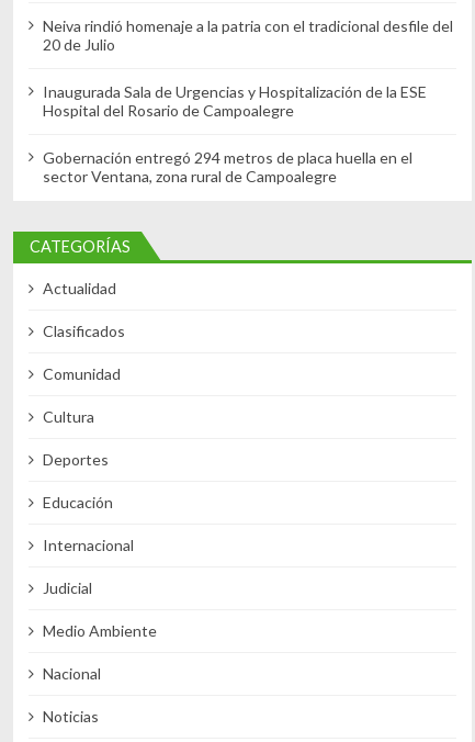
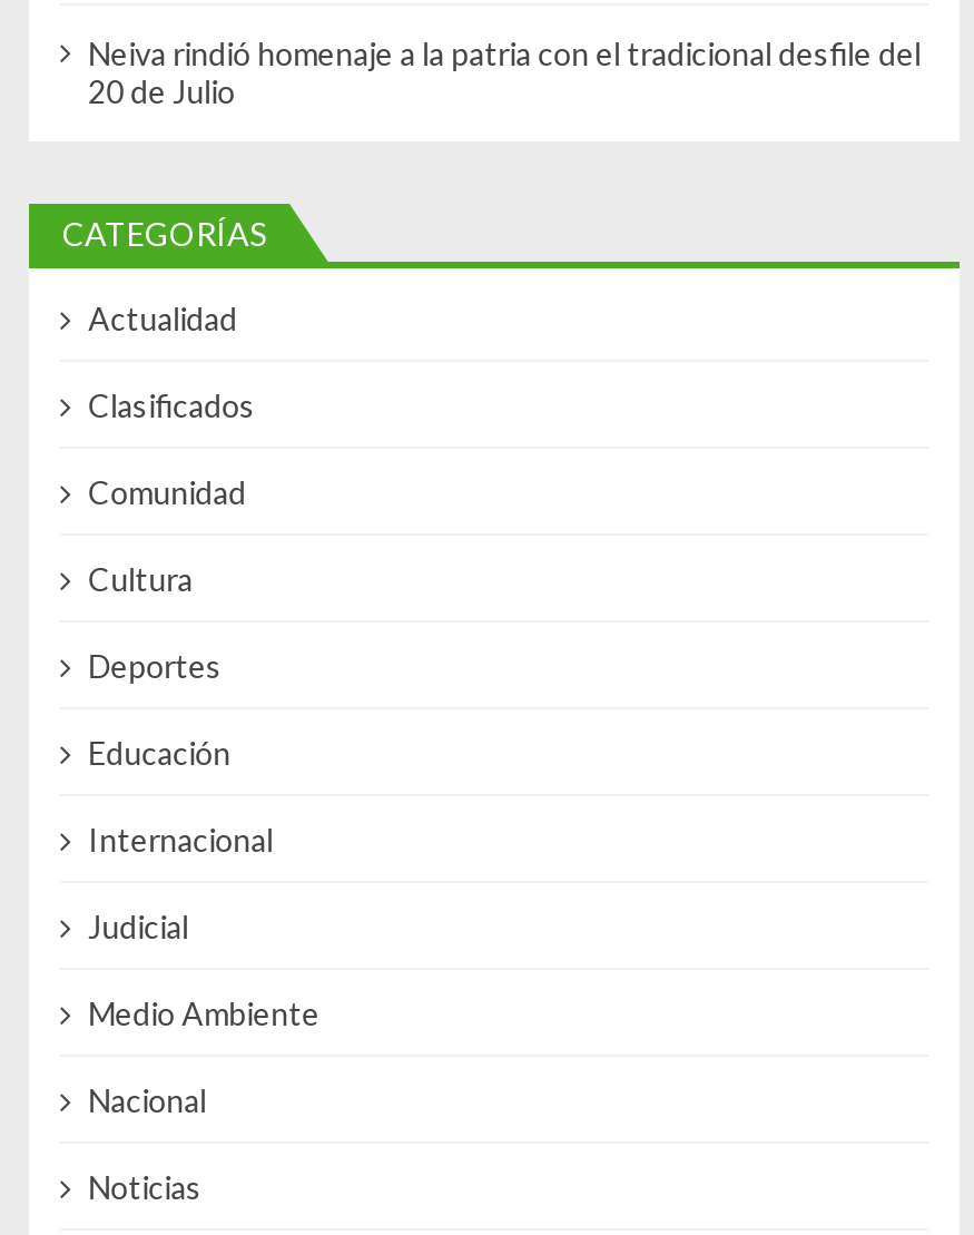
[42,83,426,186] Inaugurada Sala de Urgencias y Hospitalización de la ESE | Hospital del Rosario de Campoalegre | Gobernación entregó 294 metros de placa huella en el | sector Ventana, zona rural de Campoalegre -> none

